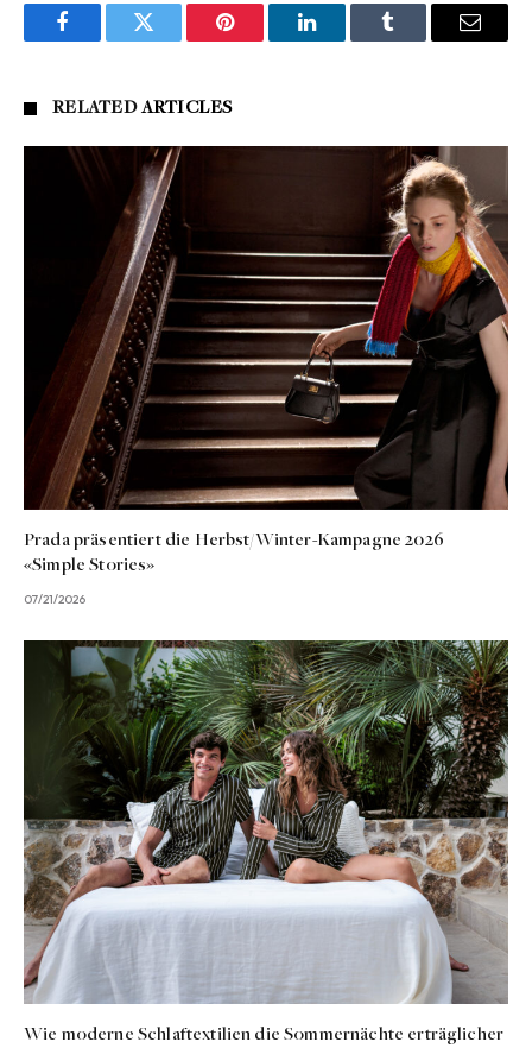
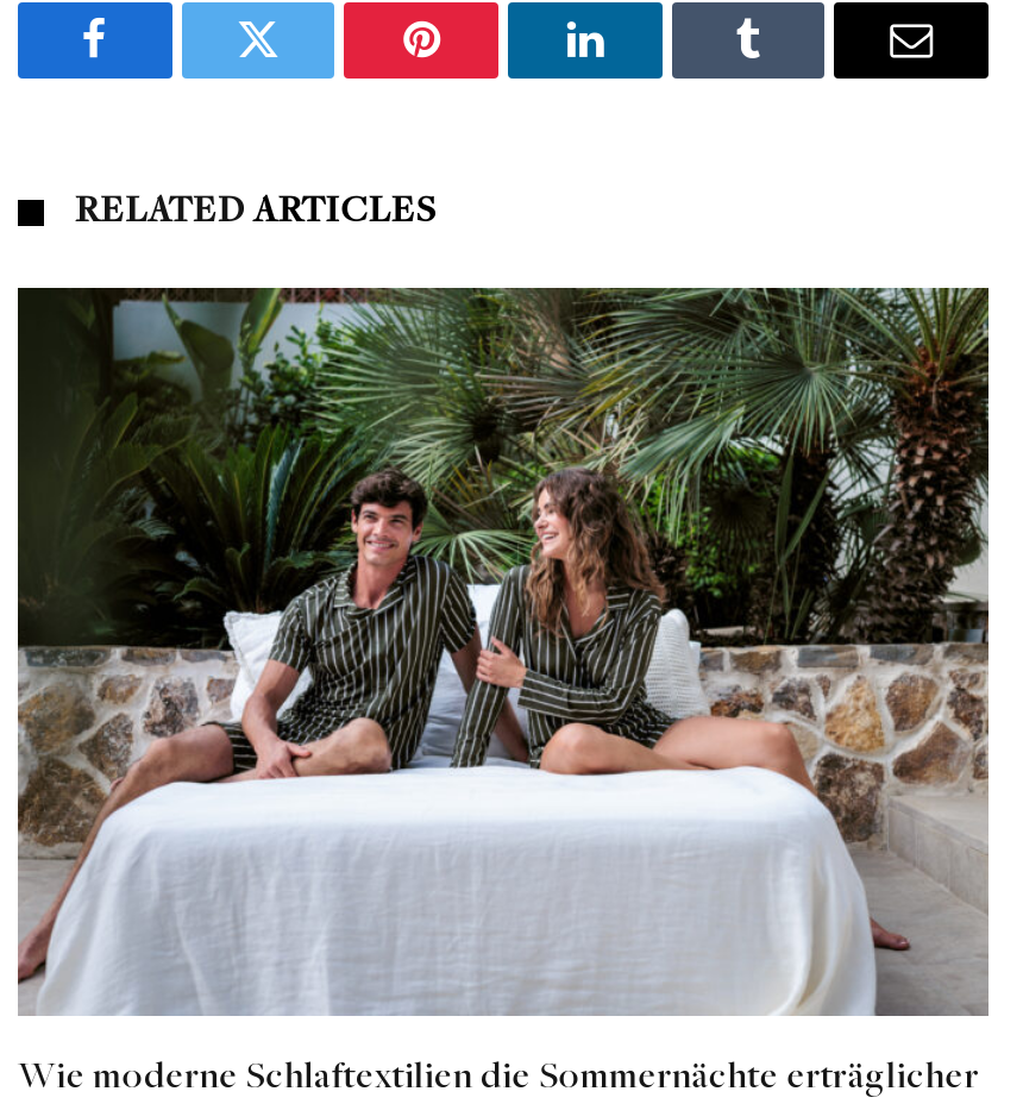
[23,145,508,607] [image] | Prada präsentiert die Herbst/Winter-Kampagne 2026 | «Simple Stories» | 07/21/2026 -> none

